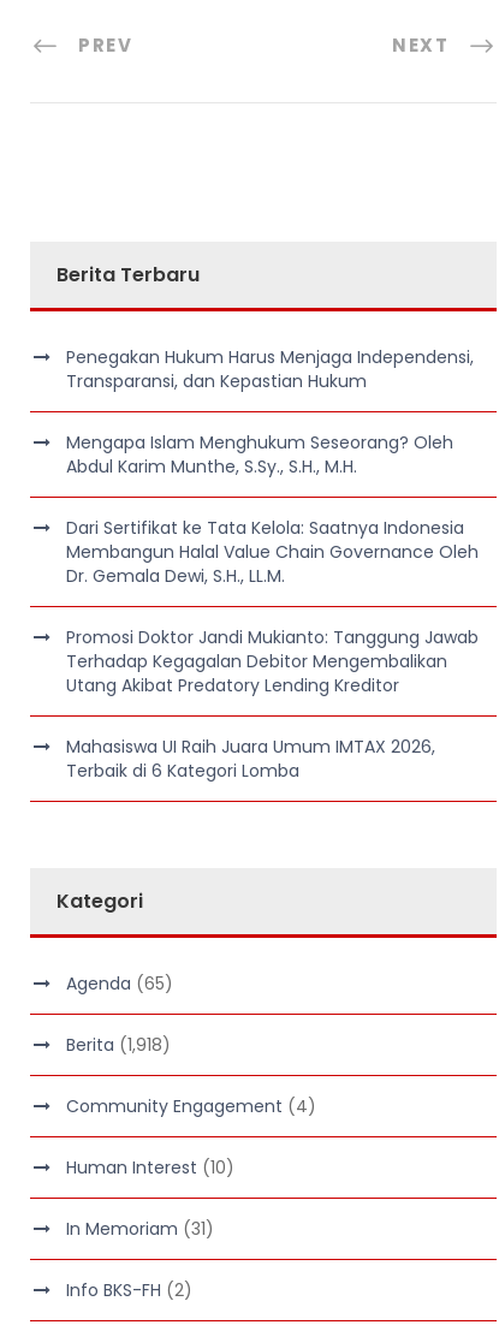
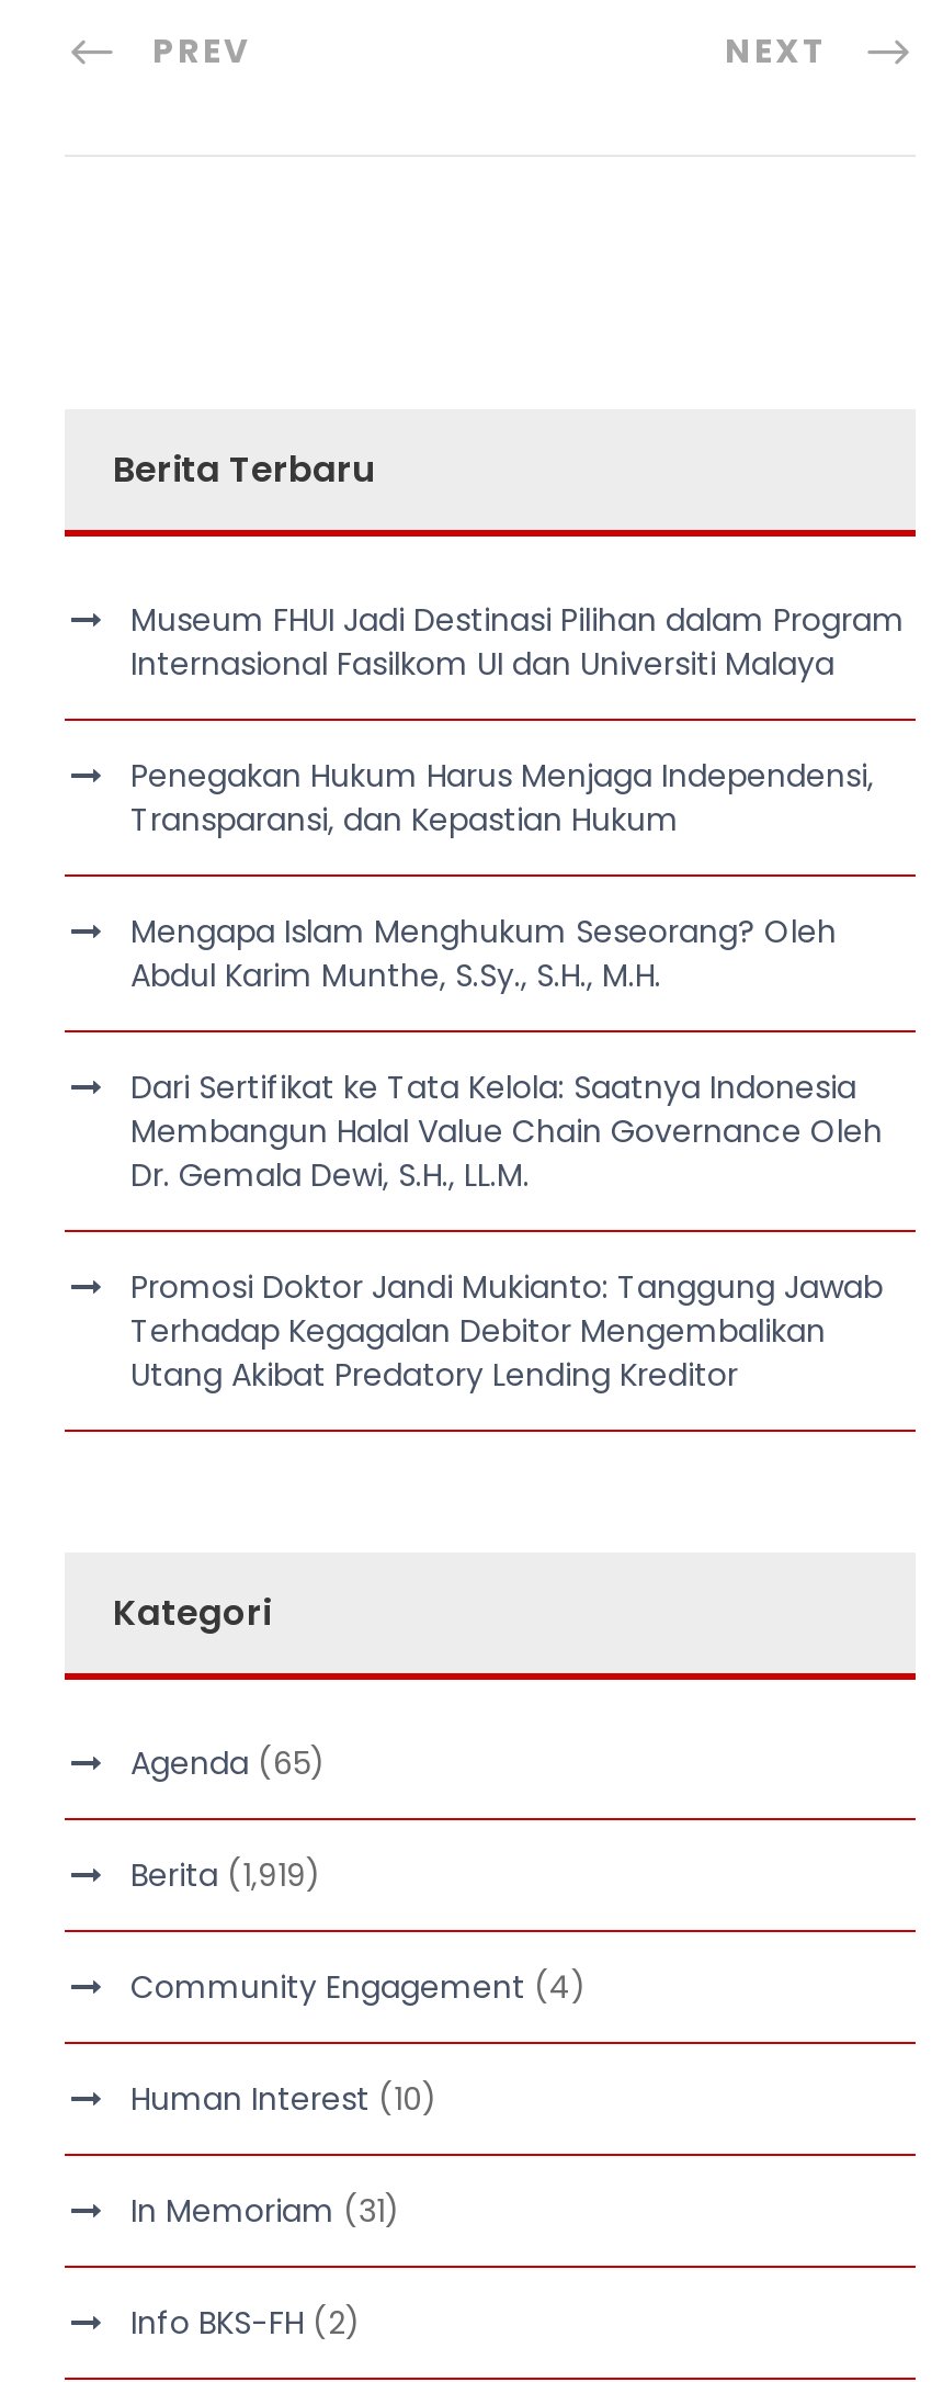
none -> [130,599,905,687] Museum FHUI Jadi Destinasi Pilihan dalam Program | Internasional Fasilkom UI dan Universiti Malaya
moved [66,346,479,698] -> [130,755,883,1398]: Penegakan Hukum Harus Menjaga Independensi, | Transparansi, dan Kepastian Hukum | Mengapa Islam Menghukum Seseorang? Oleh | ... | Terhadap Kegagalan Debitor Mengembalikan | Utang Akibat Predatory Lending Kreditor
[66,735,435,783] Mahasiswa UI Raih Juara Umum IMTAX 2026, | Terbaik di 6 Kategori Lomba -> none
[66,1033,171,1057] Berita (1,918) -> [130,1854,321,1898] Berita (1,919)

